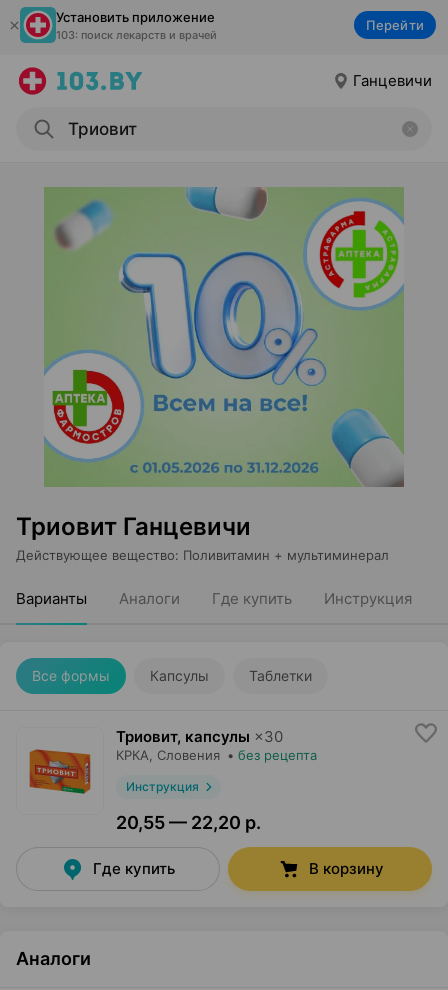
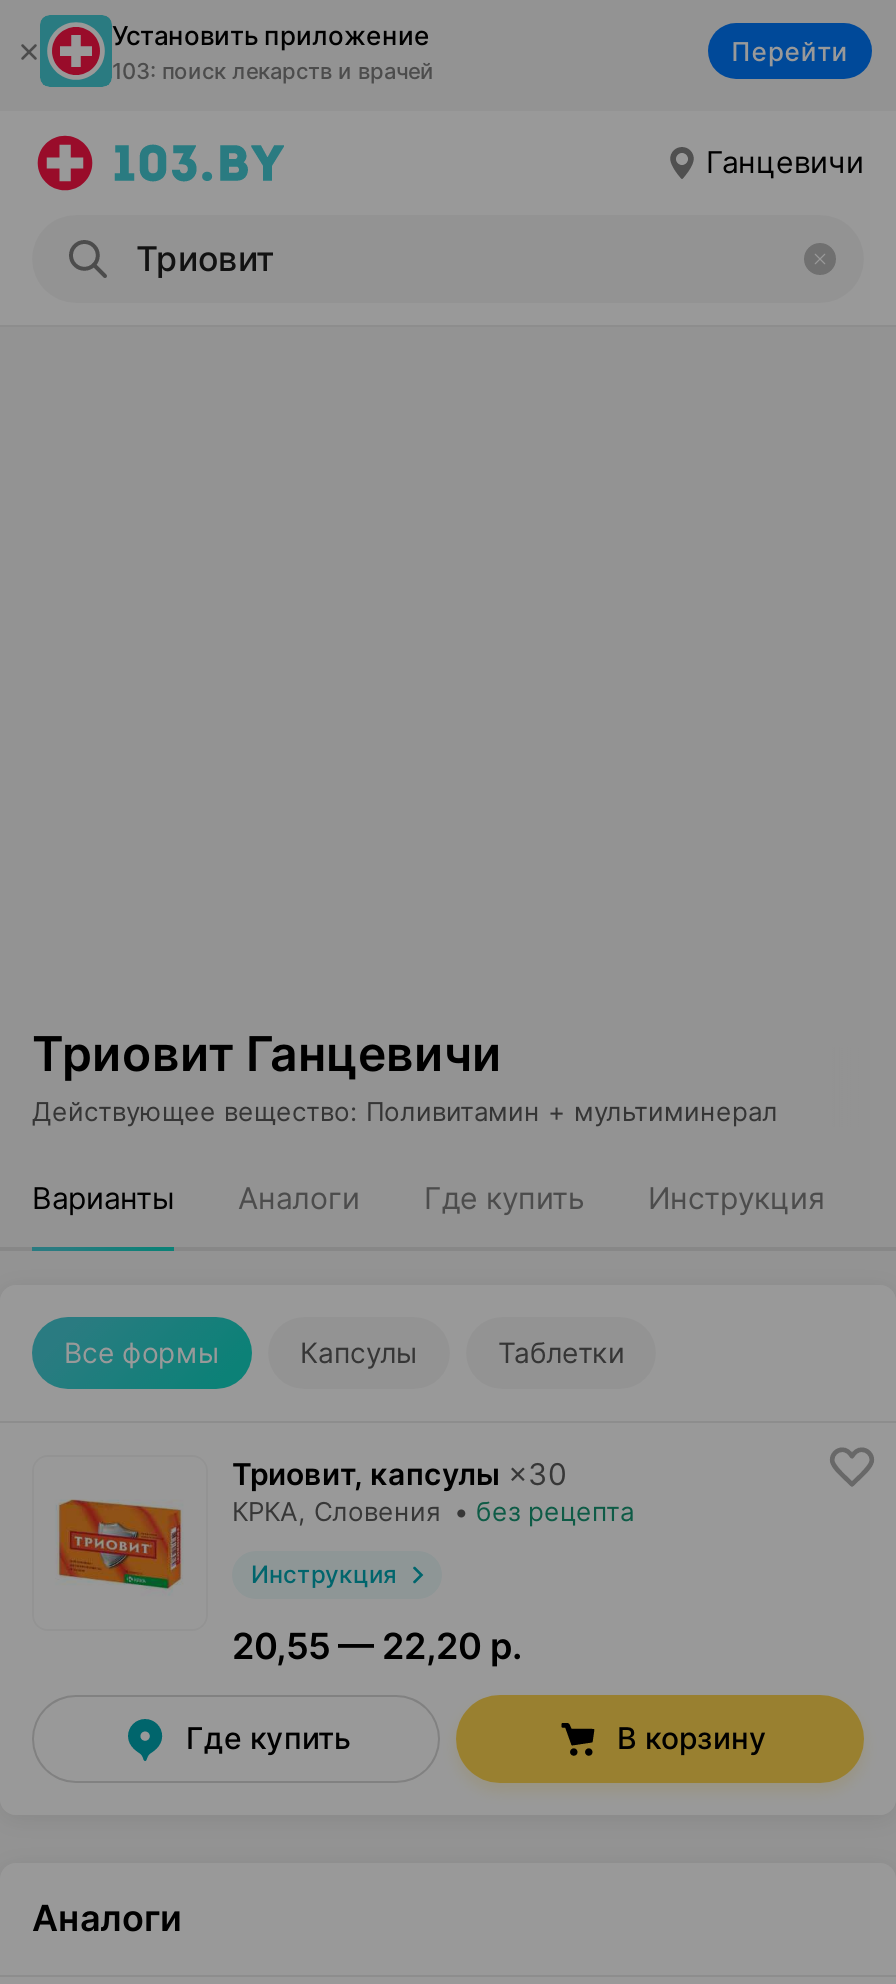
[43,186,405,488] [image] -> none

